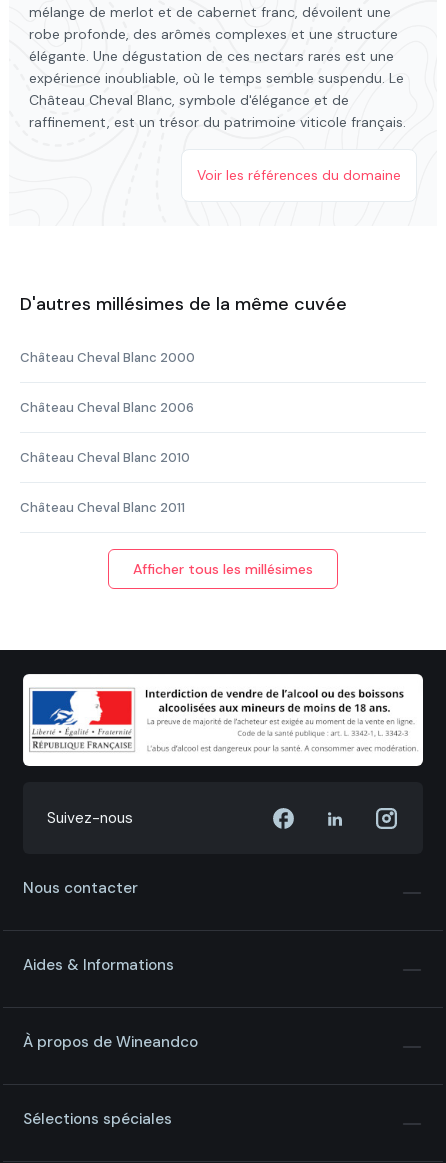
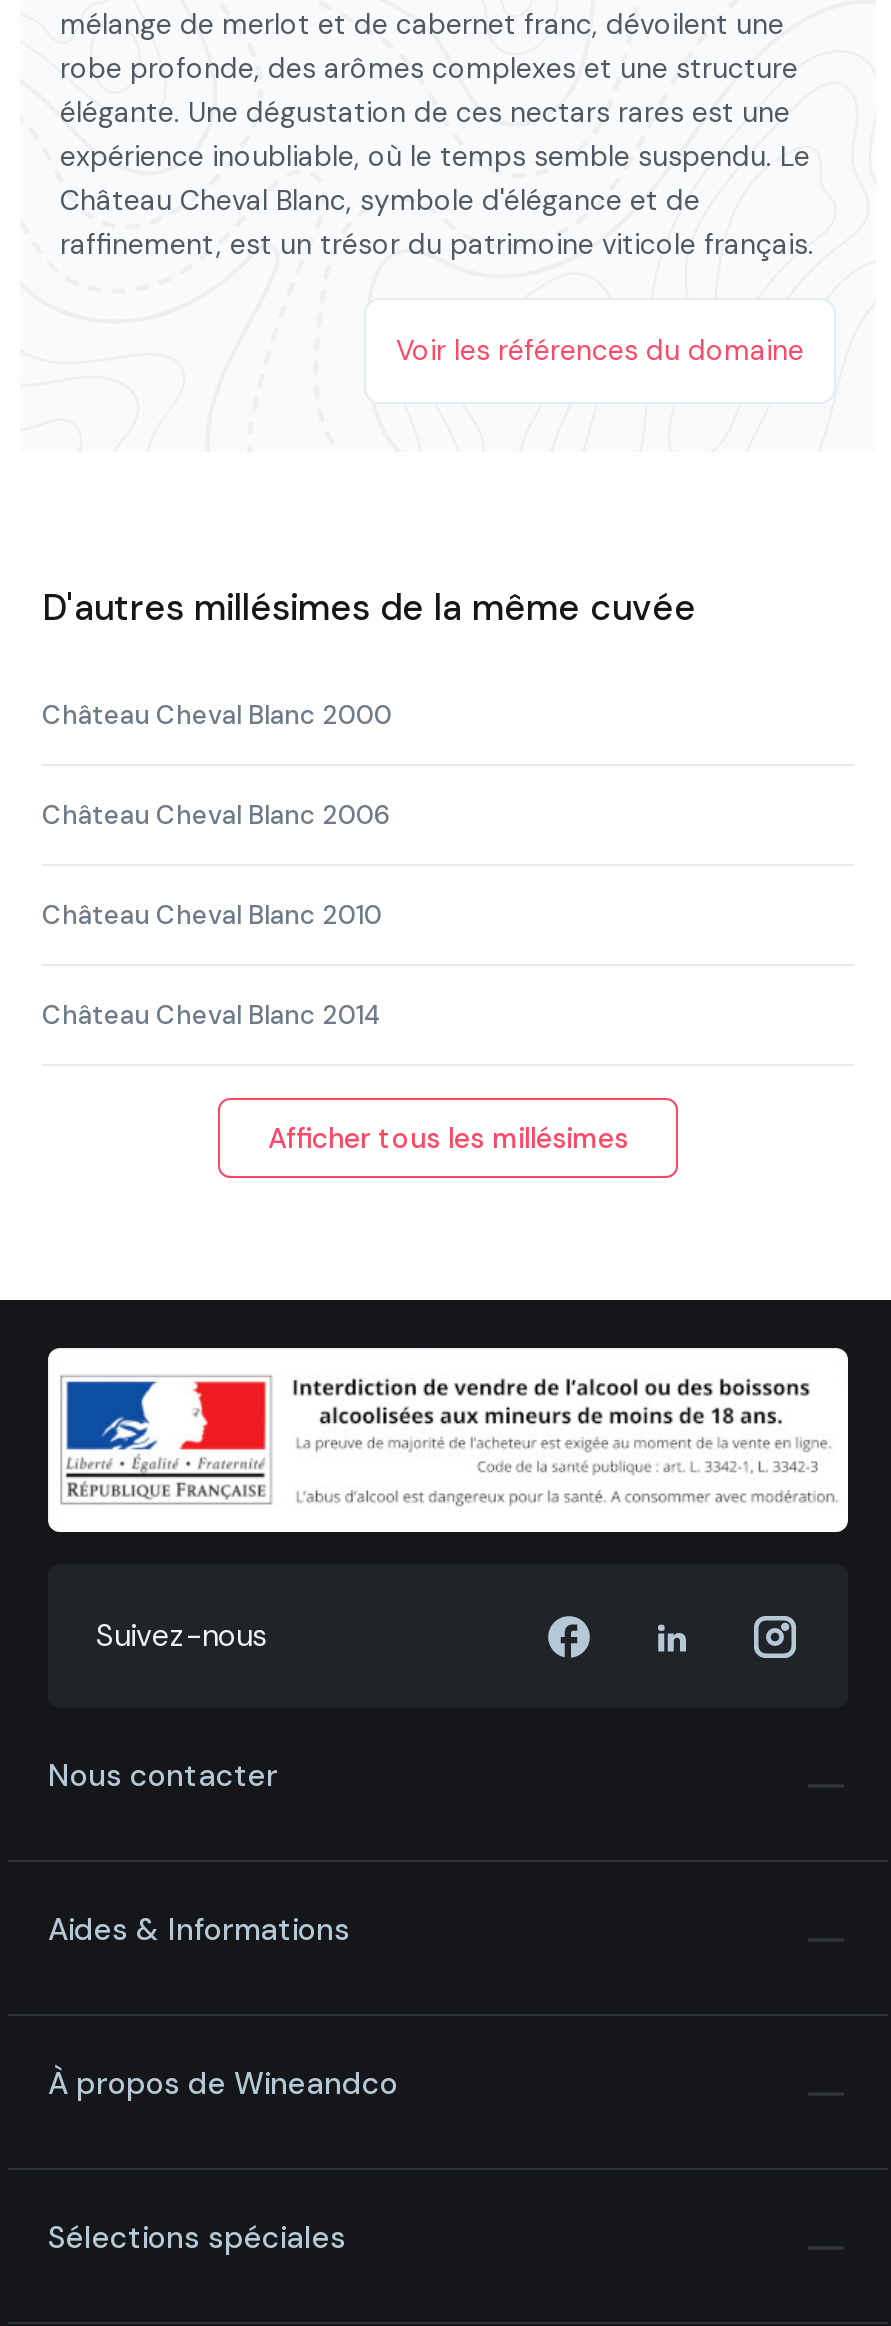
[20,499,185,516] Château Cheval Blanc 2011 -> [42,997,382,1031] Château Cheval Blanc 2014

